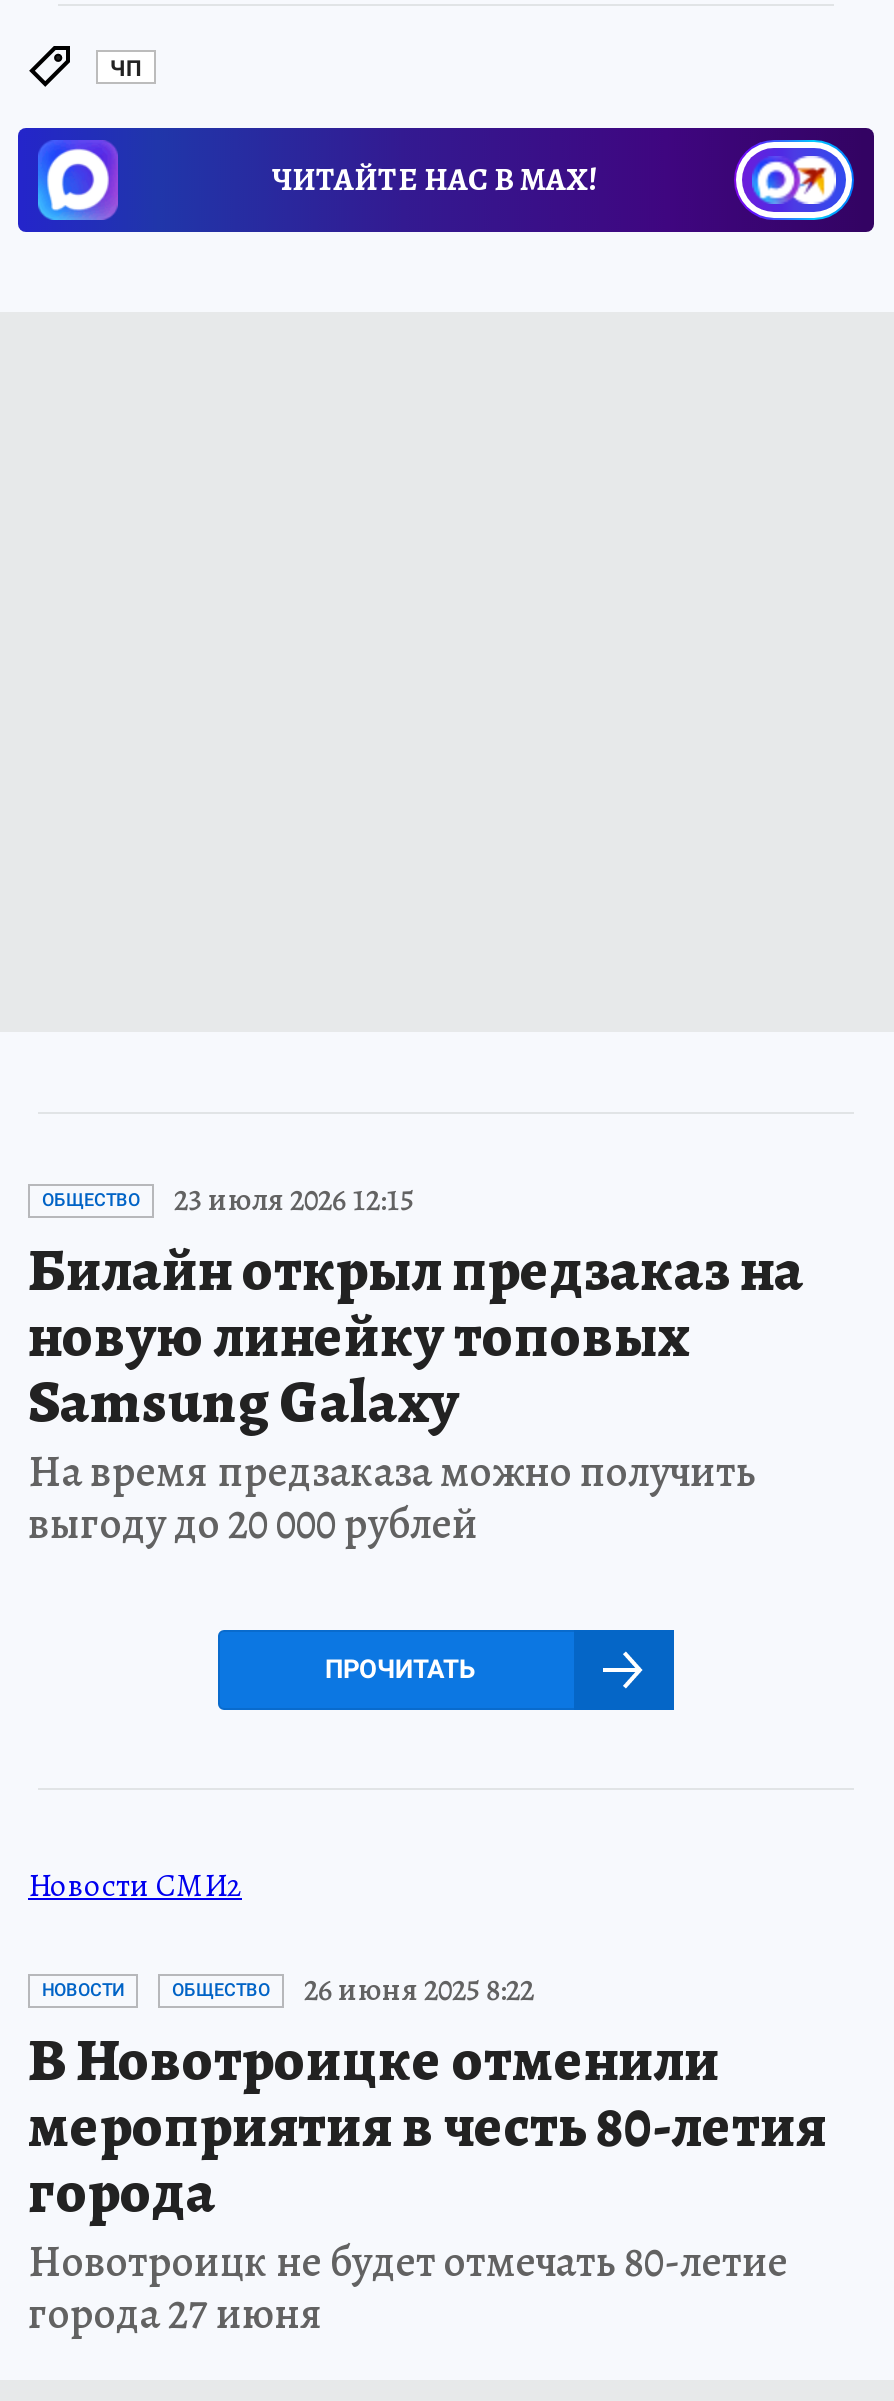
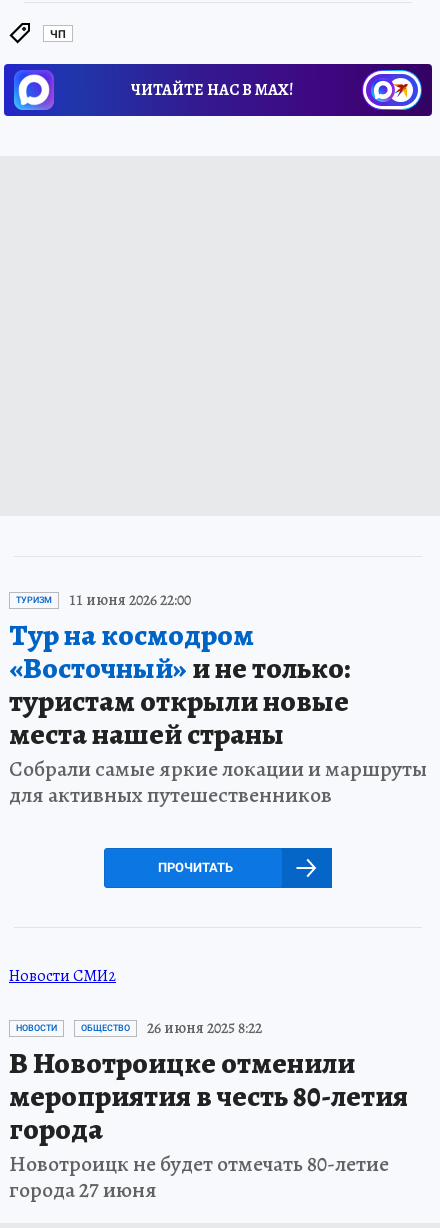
[28,1178,804,1554] ОБЩЕСТВО | 23 июля 2026 12:15 | Билайн открыл предзаказ на | новую линейку топовых | Samsung Galaxy | На время предзаказа можно получить | выгоду до 20 000 рублей -> [9,589,427,810] ТУРИЗМ | 11 июня 2026 22:00 | Тур на космодром | «Восточный»и не только: | туристам открыли новые | места нашей страны | Собрали самые яркие локации и маршруты | для активных путешественников

